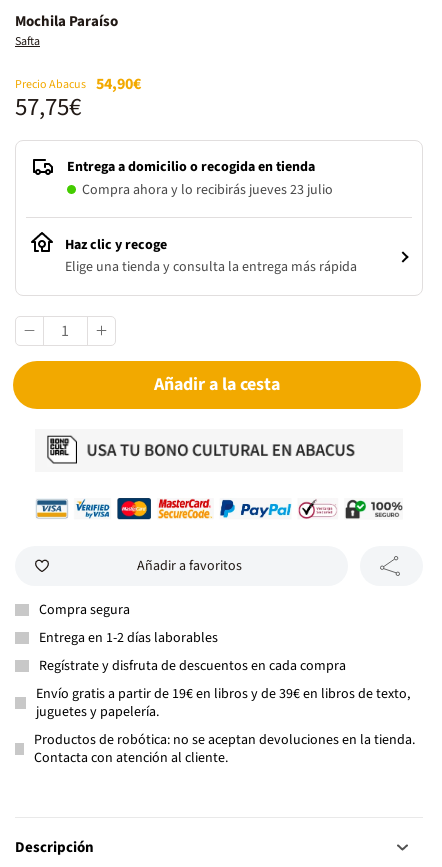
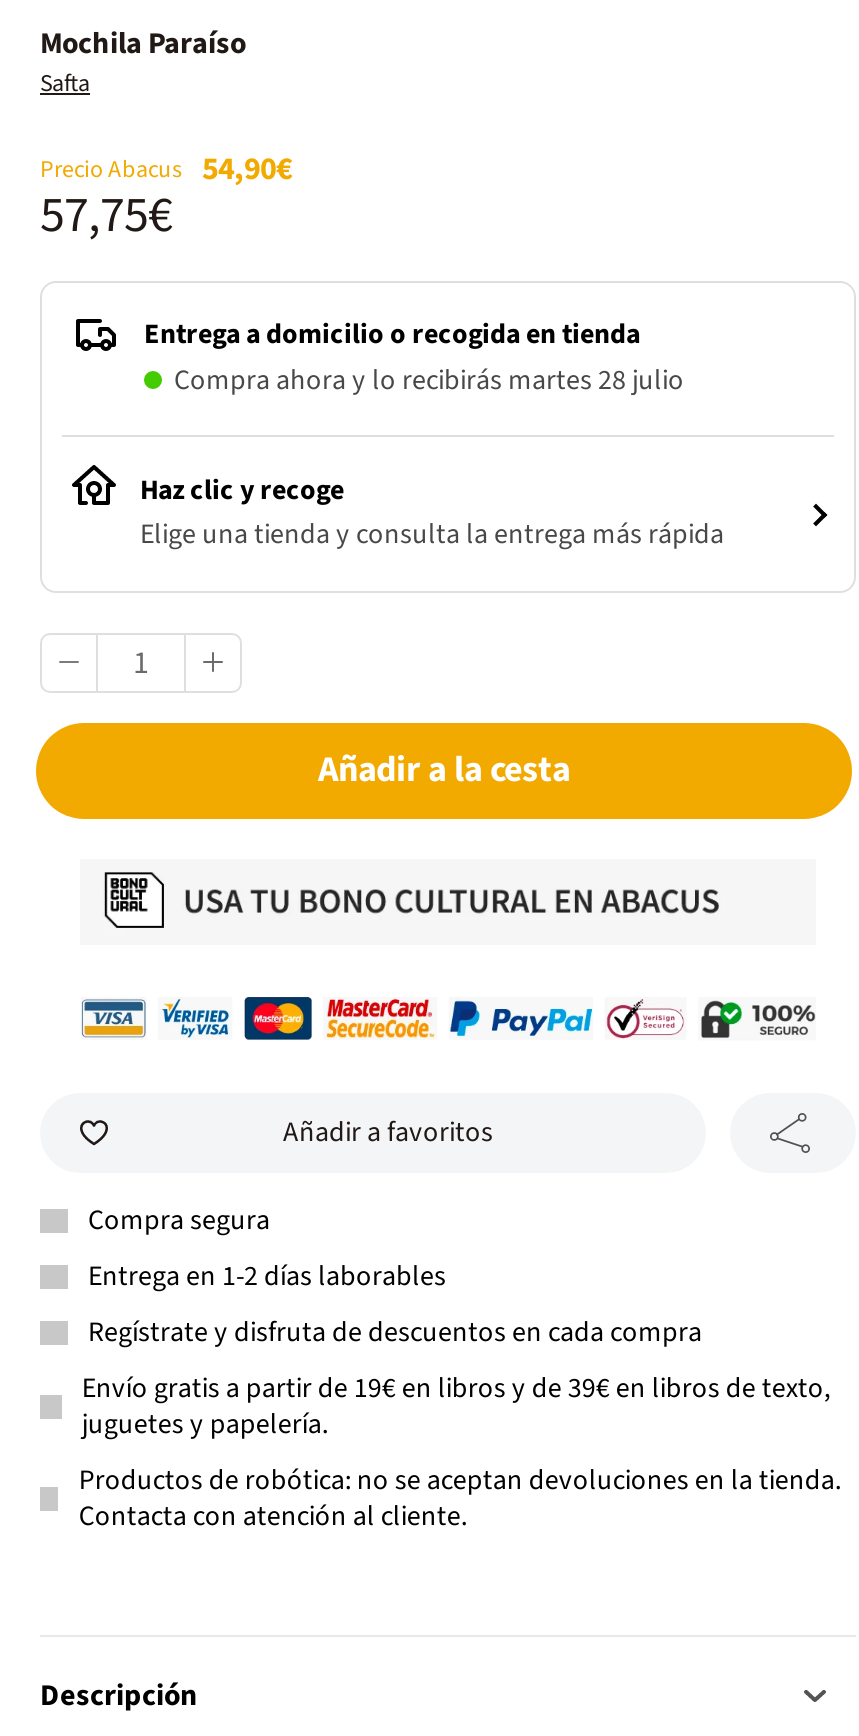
[82,180,333,200] Compra ahora y lo recibirás jueves 23 julio -> [174,361,684,401] Compra ahora y lo recibirás martes 28 julio

